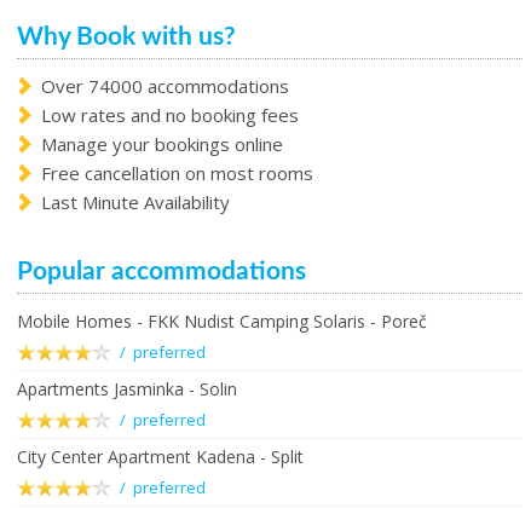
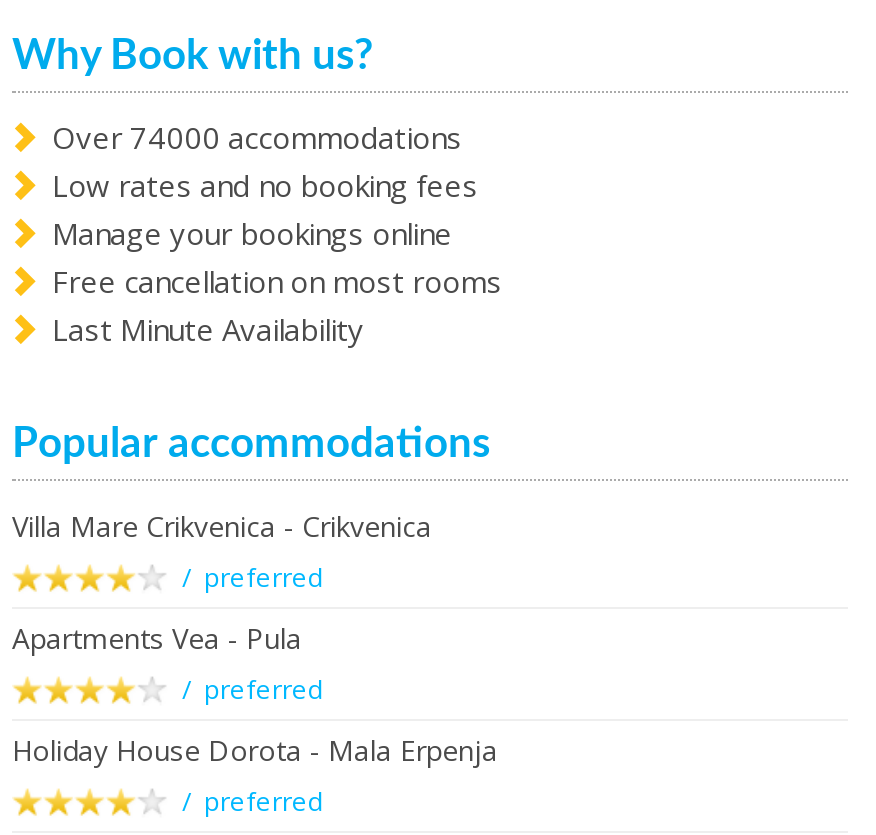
[17,310,427,333] Mobile Homes - FKK Nudist Camping Solaris - Poreč -> [12,507,432,545] Villa Mare Crikvenica - Crikvenica
[17,378,237,401] Apartments Jasminka - Solin -> [12,619,302,657] Apartments Vea - Pula
[17,445,304,468] City Center Apartment Kadena - Split -> [12,731,498,769] Holiday House Dorota - Mala Erpenja

